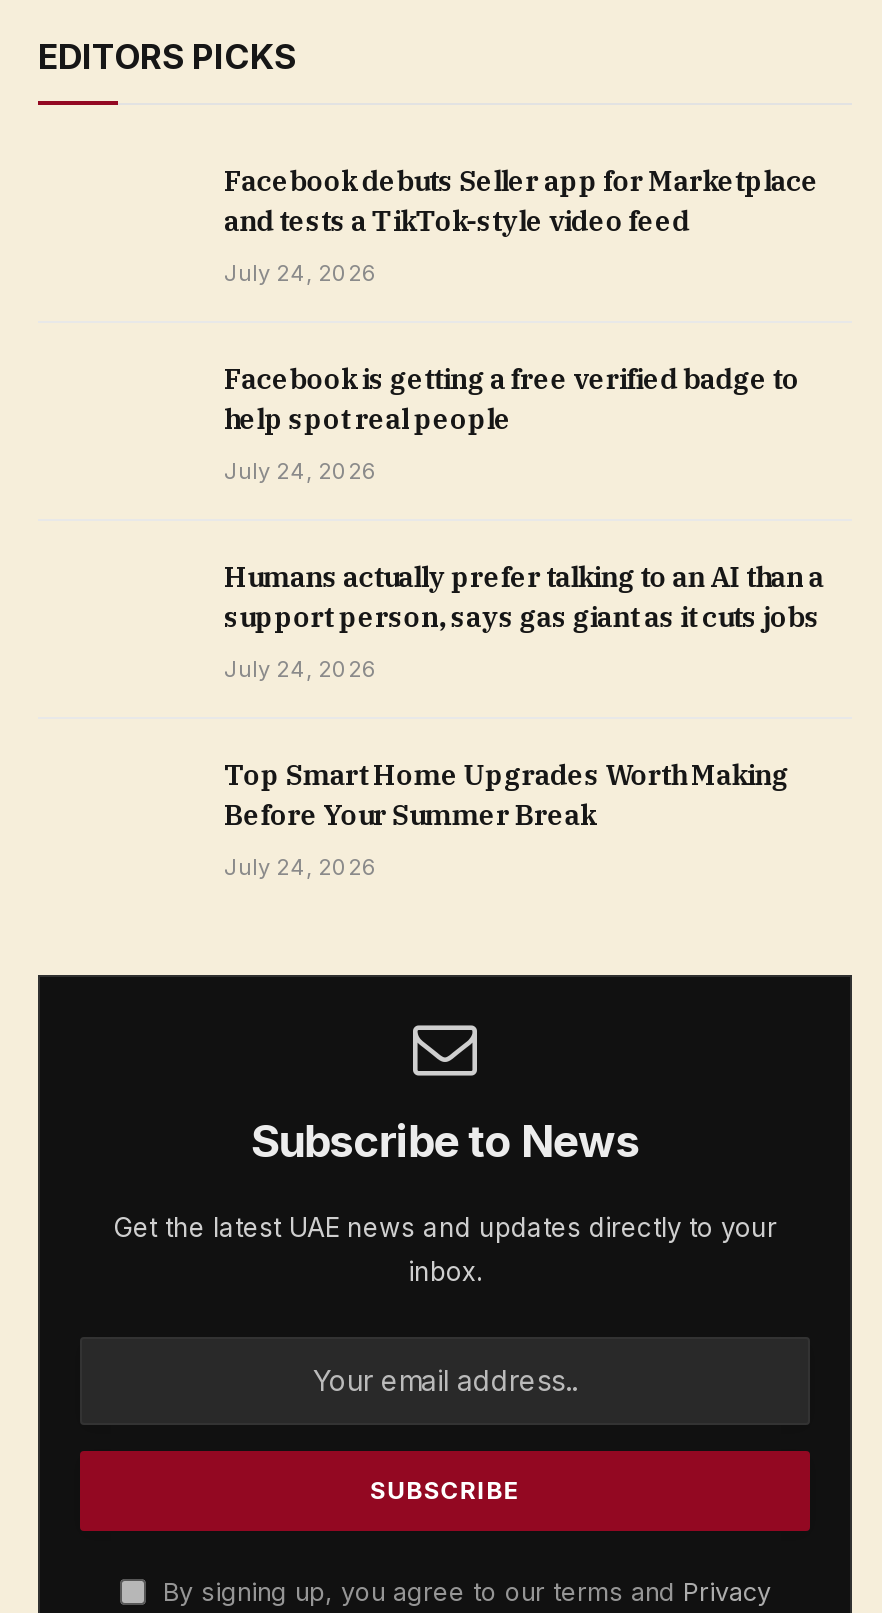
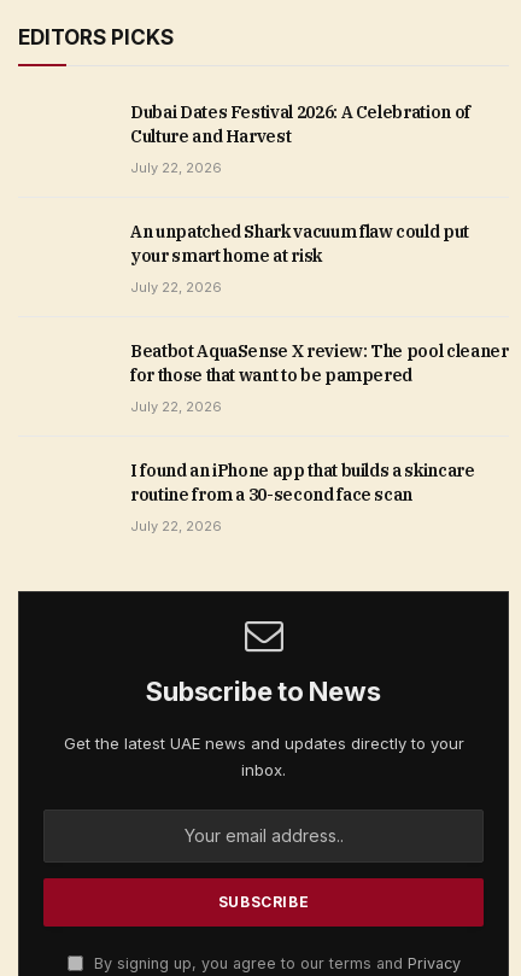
[224,162,819,238] Facebook debuts Seller app for Marketplace | and tests a TikTok-style video feed -> [130,101,470,147] Dubai Dates Festival 2026: A Celebration of | Culture and Harvest
[224,258,378,286] July 24, 2026 -> [130,159,222,176] July 22, 2026
[224,360,799,436] Facebook is getting a free verified badge to | help spot real people -> [130,220,469,266] An unpatched Shark vacuum flaw could put | your smart home at risk
[224,456,378,484] July 24, 2026 -> [130,278,222,295] July 22, 2026
[224,558,824,634] Humans actually prefer talking to an AI than a | support person, says gas giant as it cuts jobs -> [130,340,508,386] Beatbot AquaSense X review: The pool cleaner | for those that want to be pampered
[224,654,378,682] July 24, 2026 -> [130,398,222,415] July 22, 2026
[224,756,789,832] Top Smart Home Upgrades Worth Making | Before Your Summer Break -> [130,459,475,505] I found an iPhone app that builds a skincare | routine from a 30-second face scan
[224,852,378,880] July 24, 2026 -> [130,517,222,534] July 22, 2026

